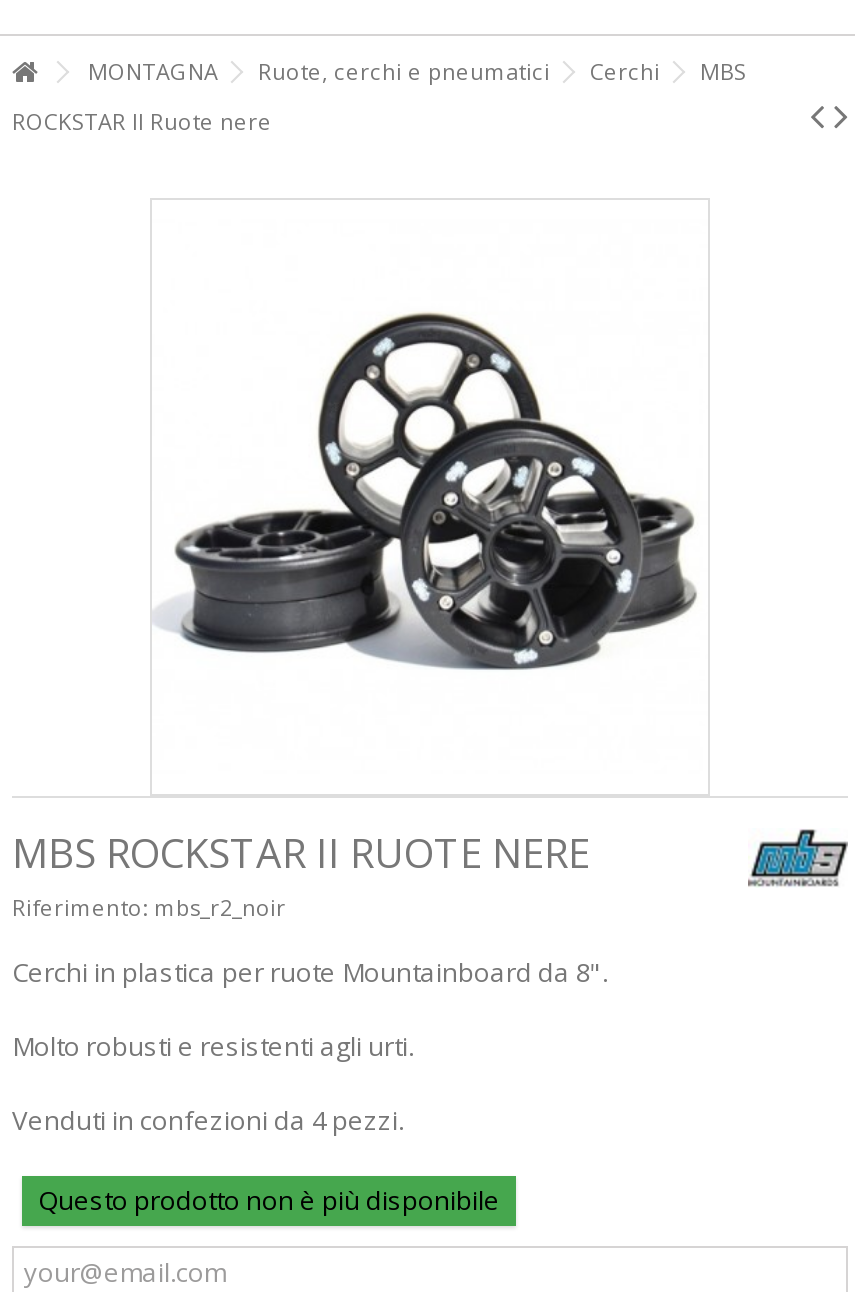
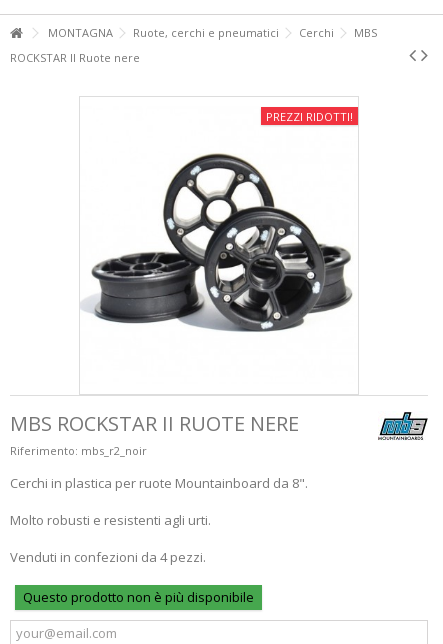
none -> [266,109,353,124] PREZZI RIDOTTI!

